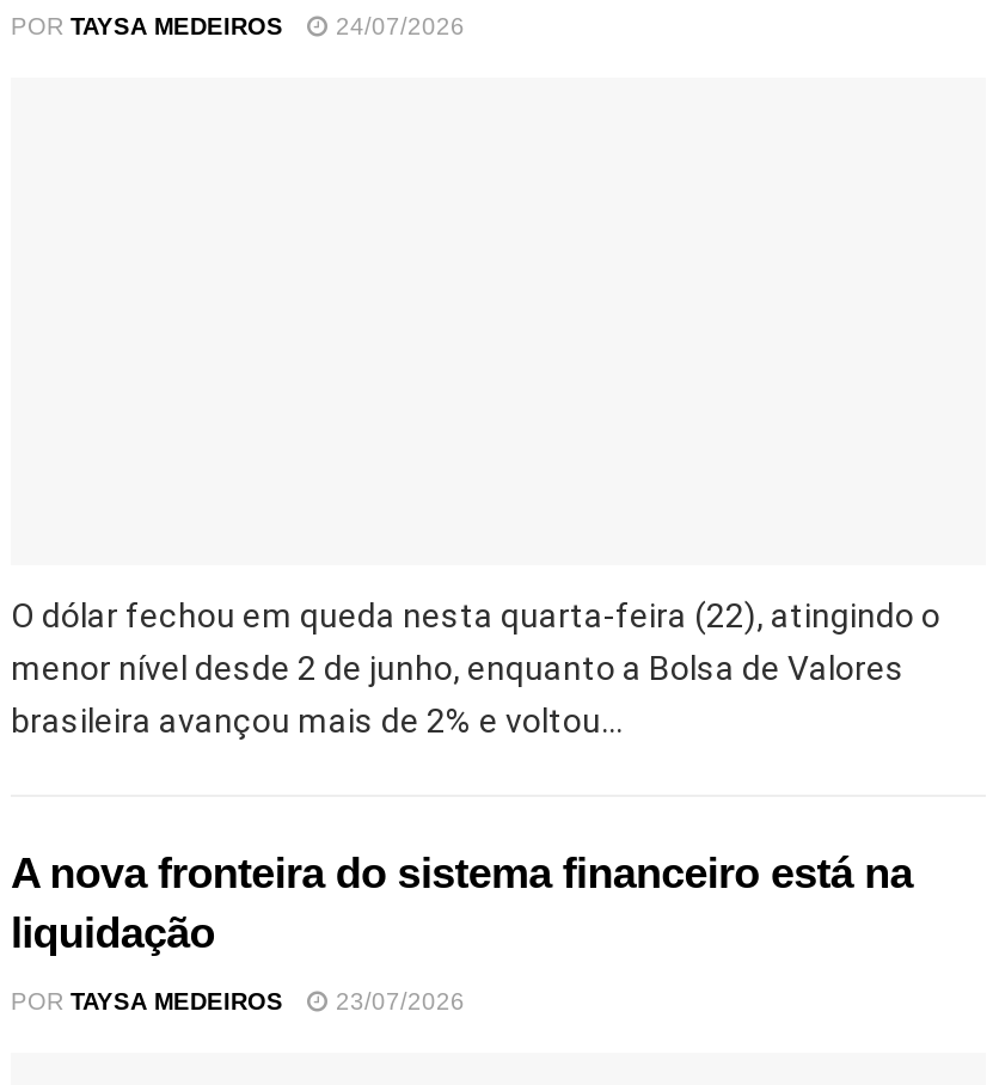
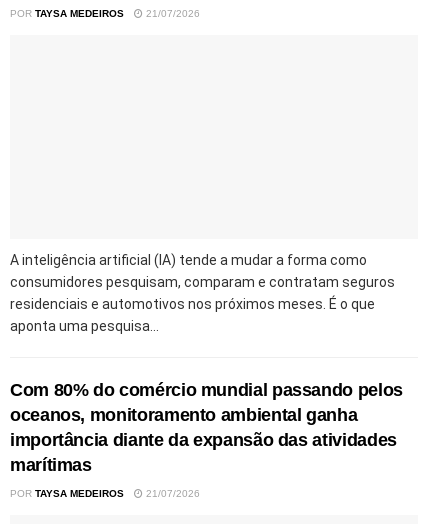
[329,14,465,40] 24/07/2026 -> [143,8,200,19] 21/07/2026
[11,597,940,740] O dólar fechou em queda nesta quarta-feira (22), atingindo o | menor nível desde 2 de junho, enquanto a Bolsa de Valores | brasileira avançou mais de 2% e voltou... -> [10,252,395,334] A inteligência artificial (IA) tende a mudar a forma como | consumidores pesquisam, comparam e contratam seguros | residenciais e automotivos nos próximos meses. É o que | aponta uma pesquisa...
[11,850,913,958] A nova fronteira do sistema financeiro está na | liquidação -> [10,380,403,475] Com 80% do comércio mundial passando pelos | oceanos, monitoramento ambiental ganha | importância diante da expansão das atividades | marítimas
[329,989,465,1015] 23/07/2026 -> [143,488,200,499] 21/07/2026

